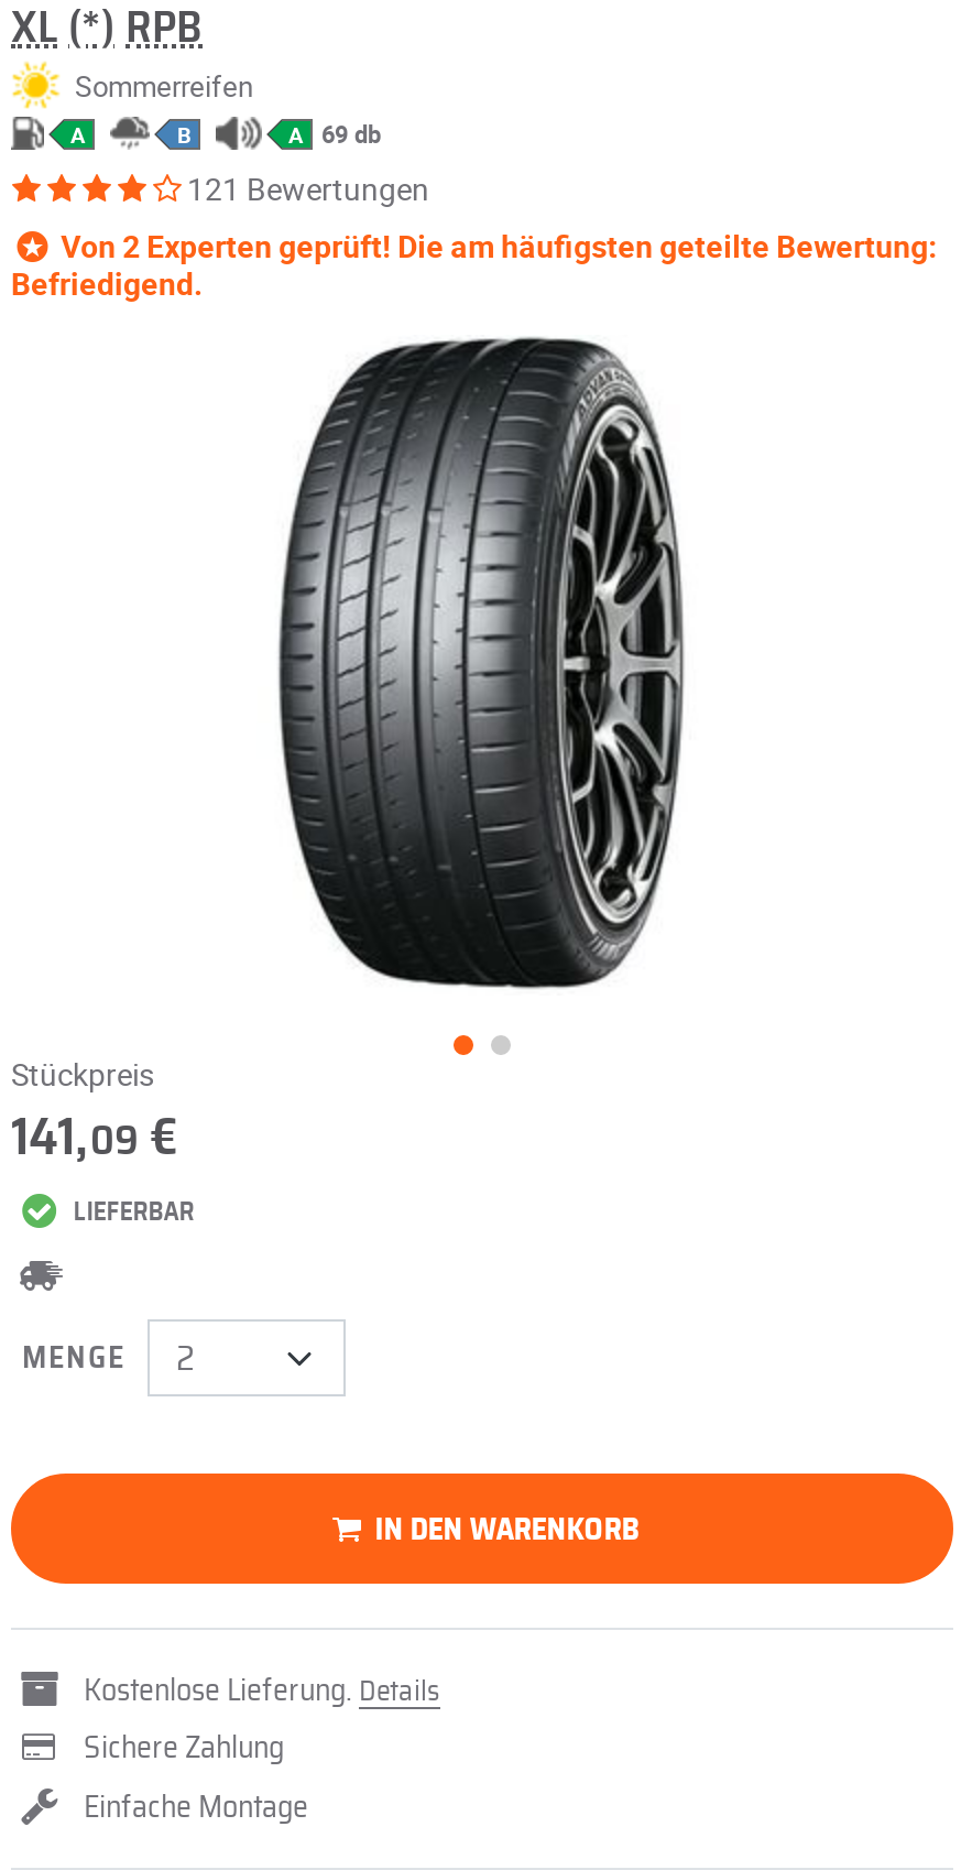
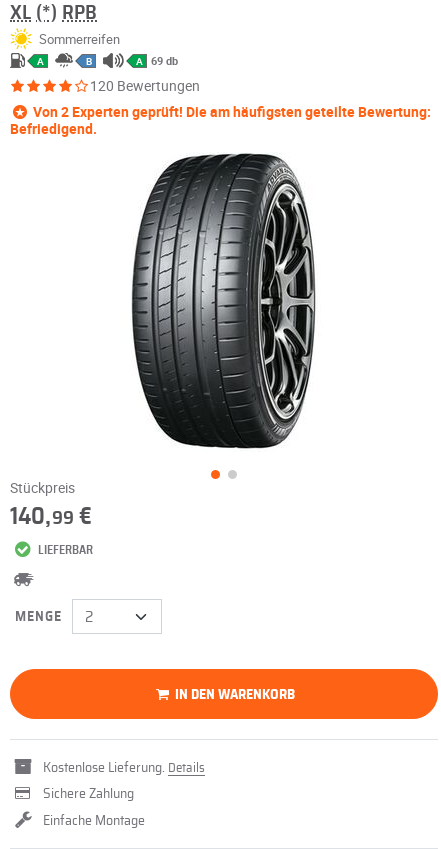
[187,168,429,210] 121 Bewertungen -> [90,76,200,95] 120 Bewertungen
[11,1113,178,1166] 141,09 € -> [10,505,92,529] 140,99 €

